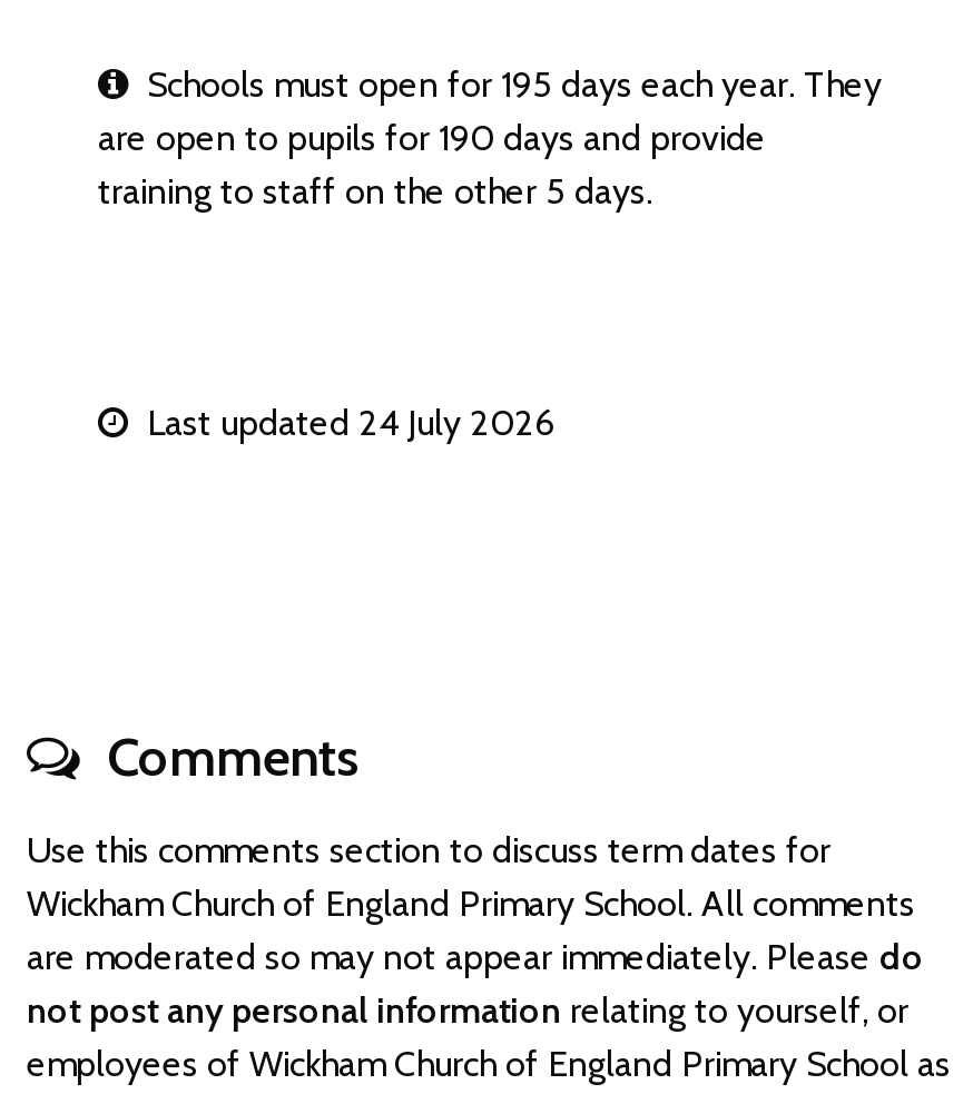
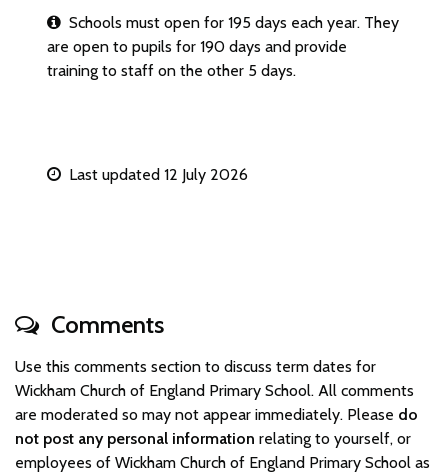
[129,402,554,444] Last updated 24 July 2026 -> [61,165,248,184] Last updated 12 July 2026

